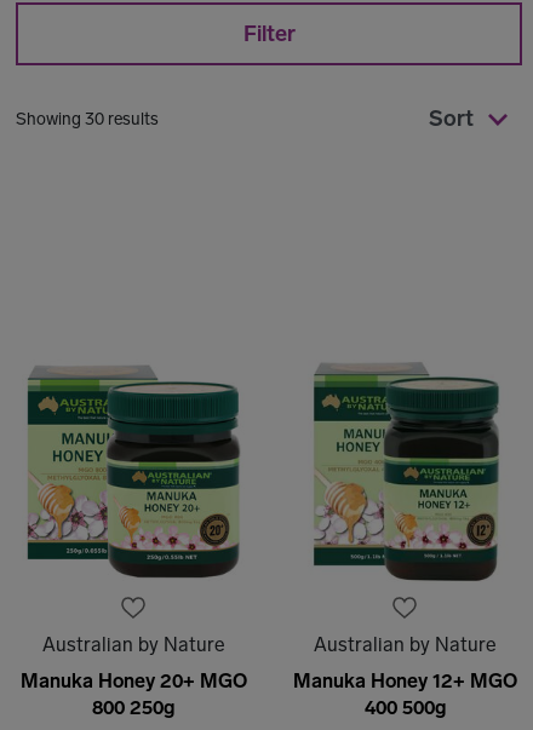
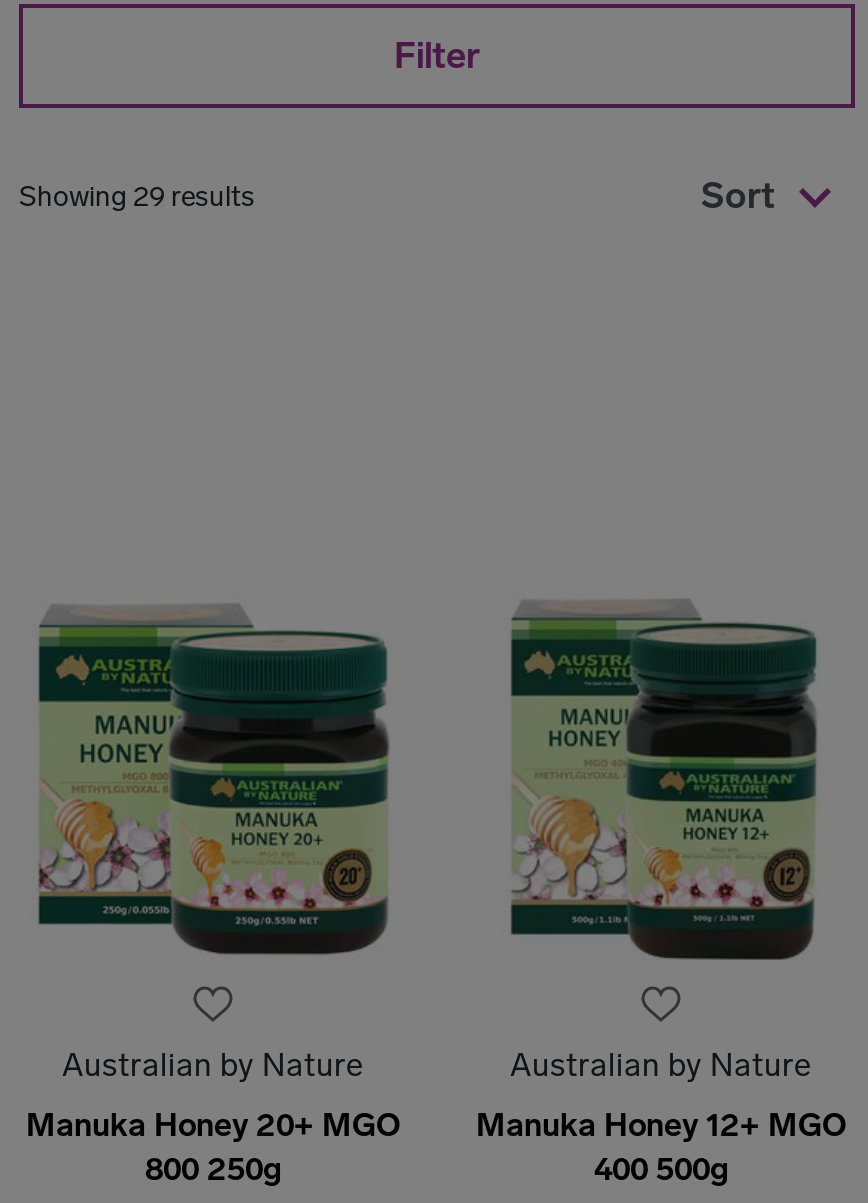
[16,108,159,129] Showing 30 results -> [19,179,255,213] Showing 29 results

